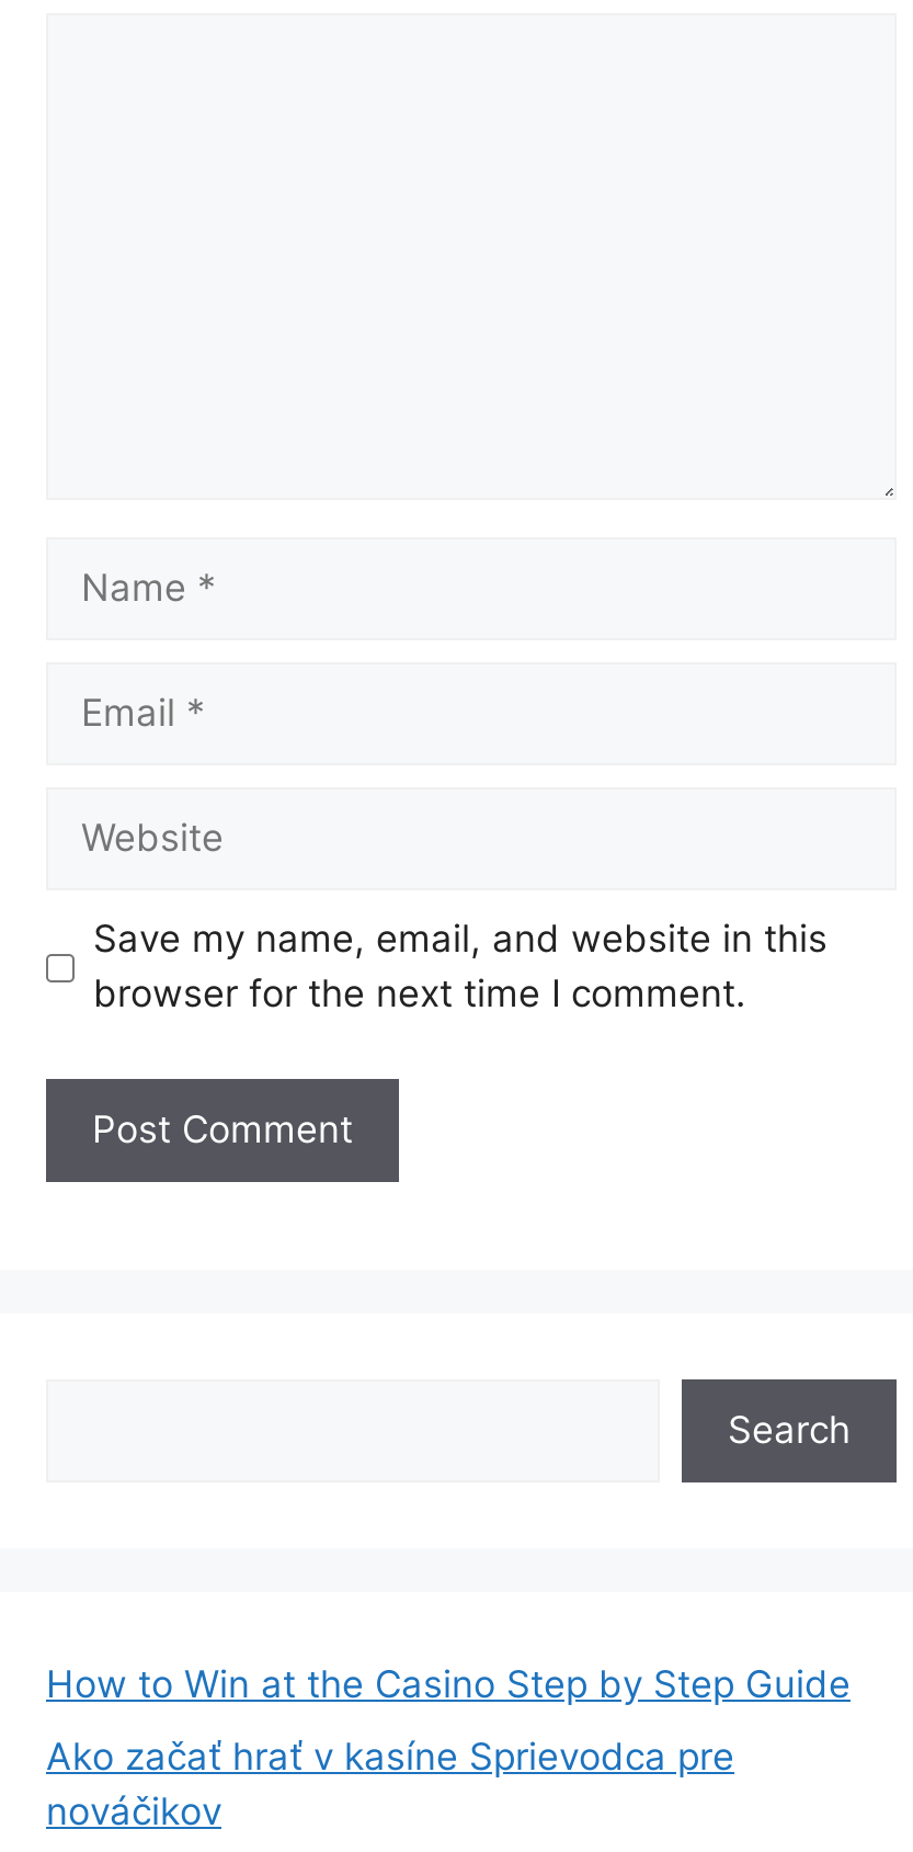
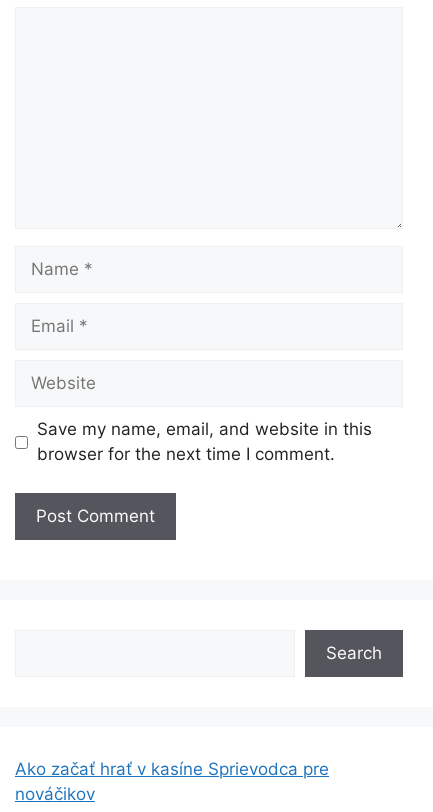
[46,1662,851,1706] How to Win at the Casino Step by Step Guide -> none

